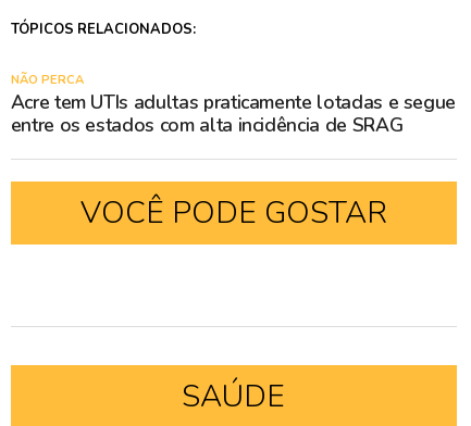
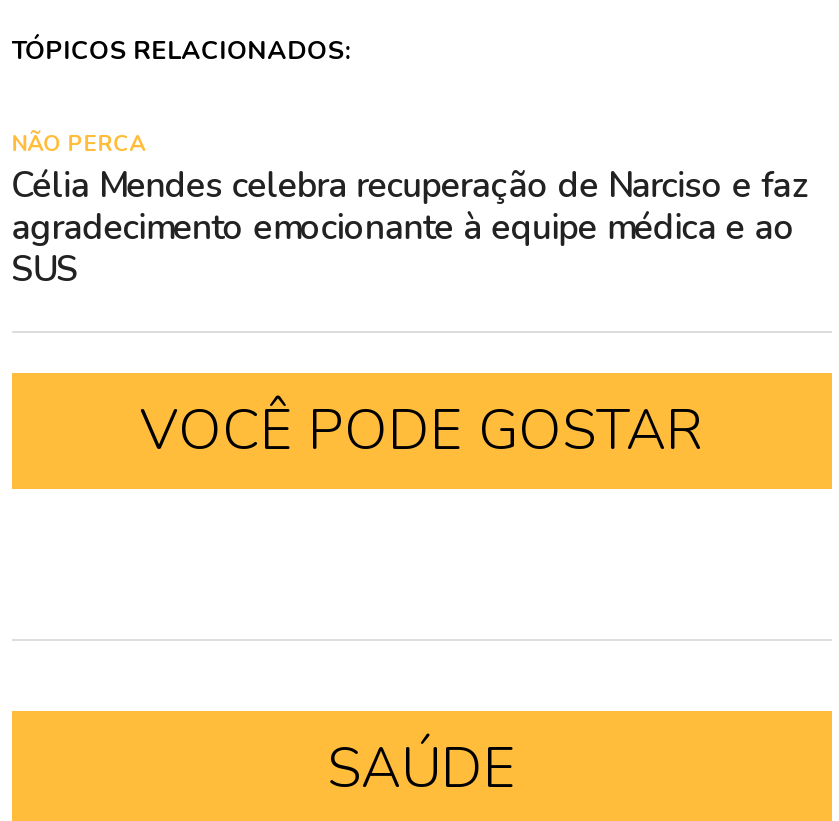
[11,89,456,138] Acre tem UTIs adultas praticamente lotadas e segue | entre os estados com alta incidência de SRAG -> [11,161,809,293] Célia Mendes celebra recuperação de Narciso e faz | agradecimento emocionante à equipe médica e ao | SUS

